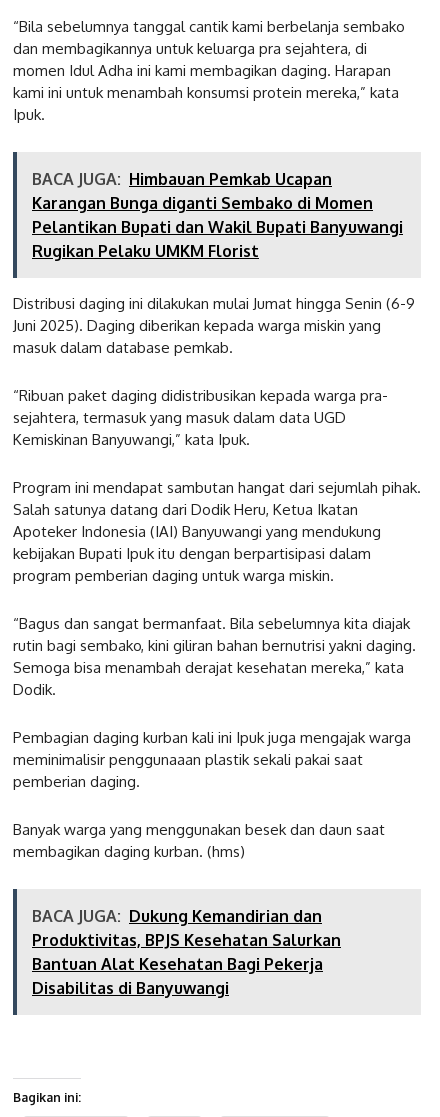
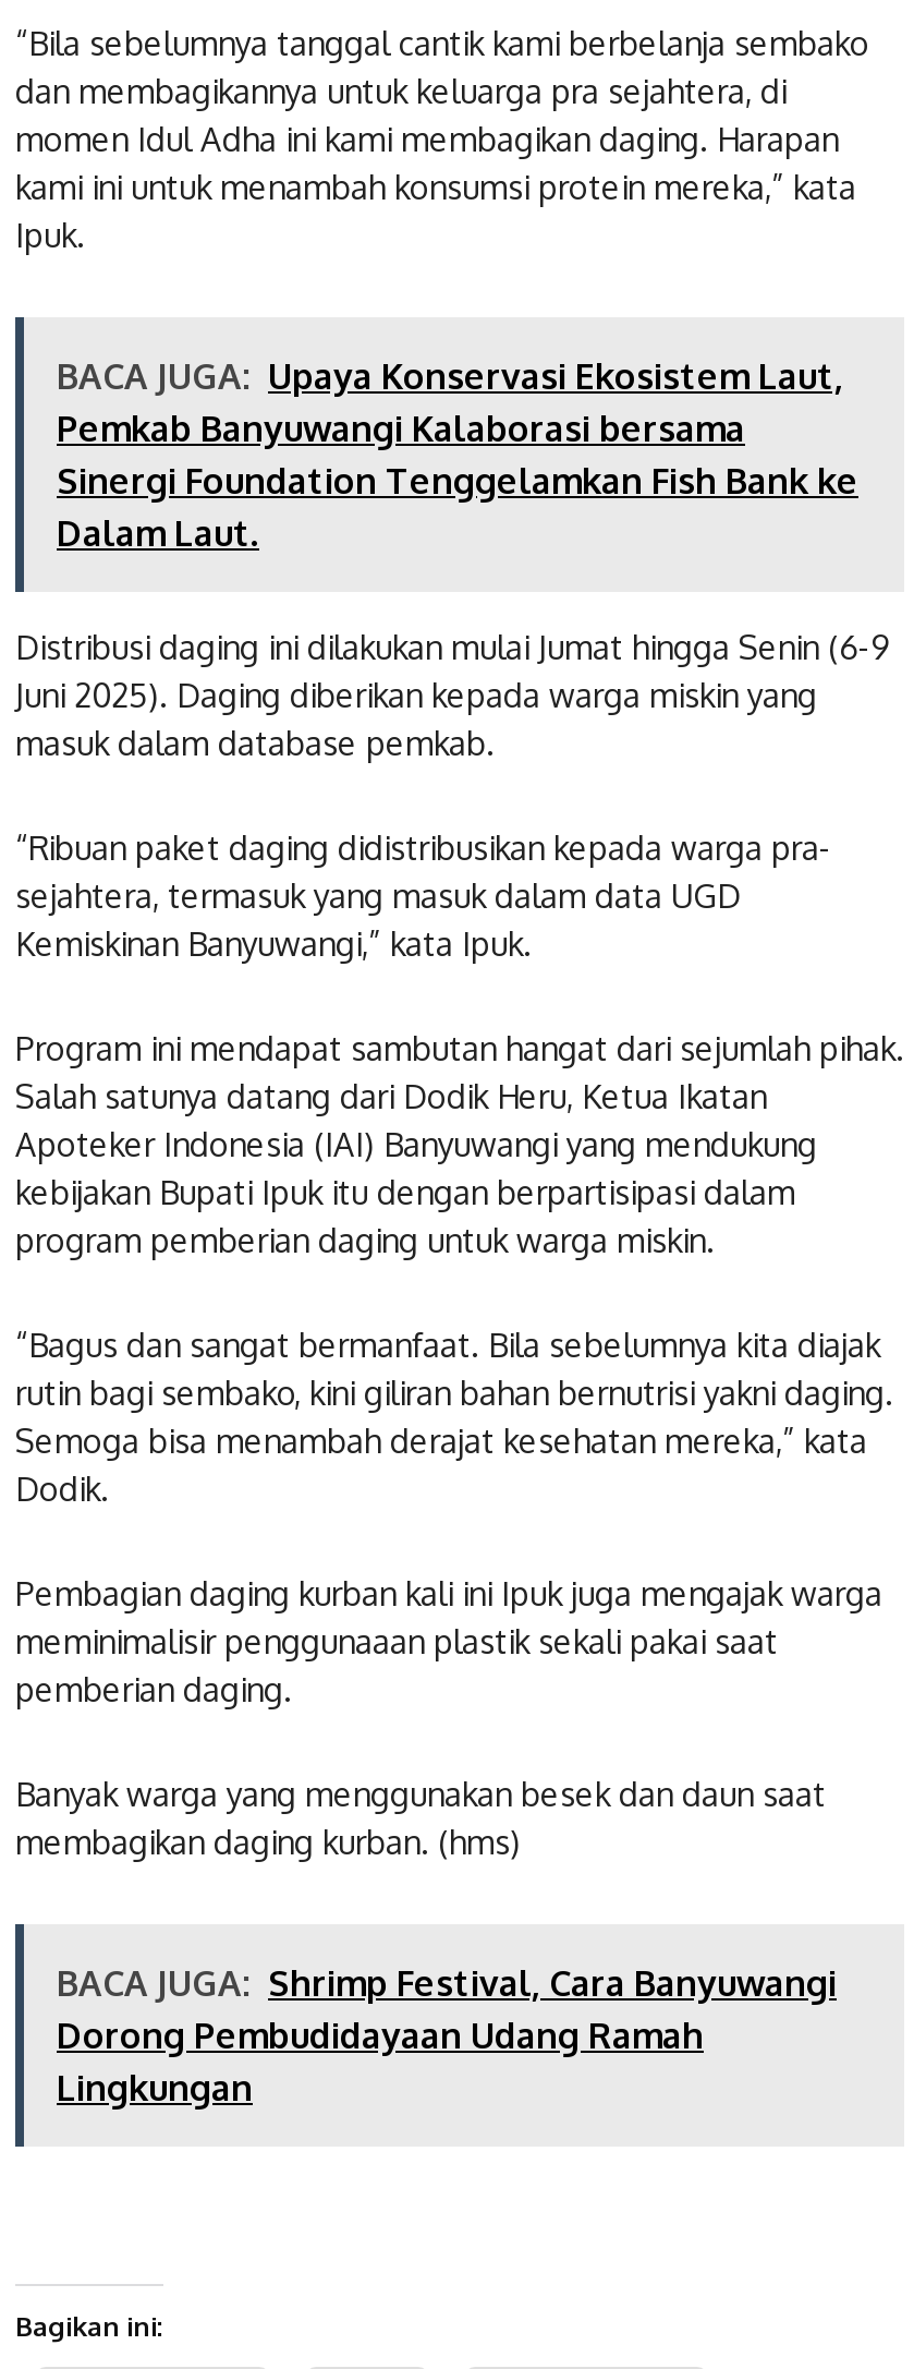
[32,169,403,261] BACA JUGA: Himbauan Pemkab Ucapan | Karangan Bunga diganti Sembako di Momen | Pelantikan Bupati dan Wakil Bupati Banyuwangi | Rugikan Pelaku UMKM Florist -> [57,354,858,555] BACA JUGA: Upaya Konservasi Ekosistem Laut, | Pemkab Banyuwangi Kalaborasi bersama | Sinergi Foundation Tenggelamkan Fish Bank ke | Dalam Laut.
[32,906,341,998] BACA JUGA: Dukung Kemandirian dan | Produktivitas, BPJS Kesehatan Salurkan | Bantuan Alat Kesehatan Bagi Pekerja | Disabilitas di Banyuwangi -> [57,1961,837,2110] BACA JUGA: Shrimp Festival, Cara Banyuwangi | Dorong Pembudidayaan Udang Ramah | Lingkungan

